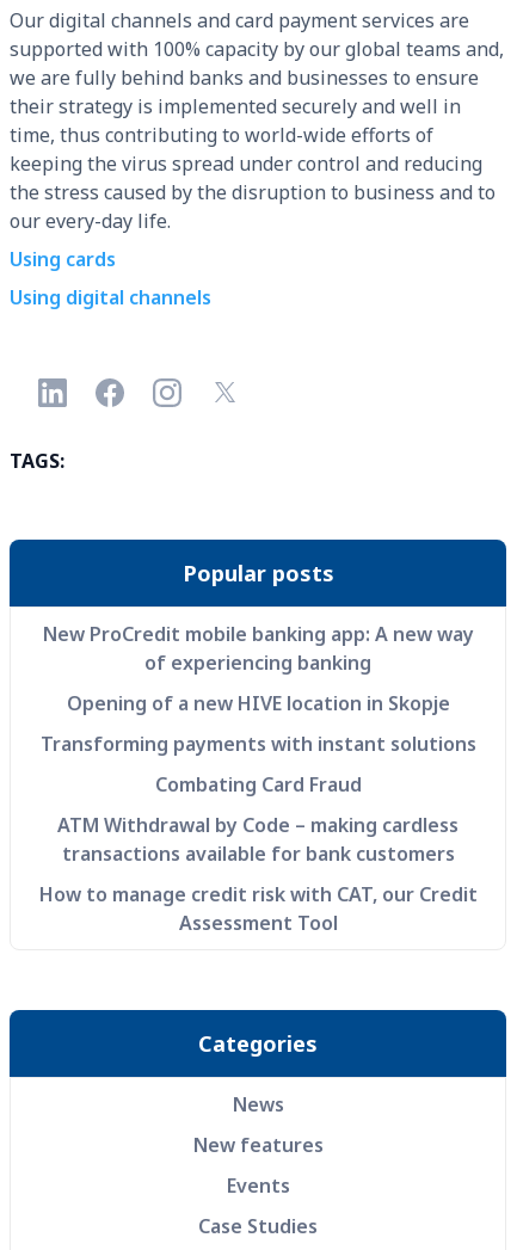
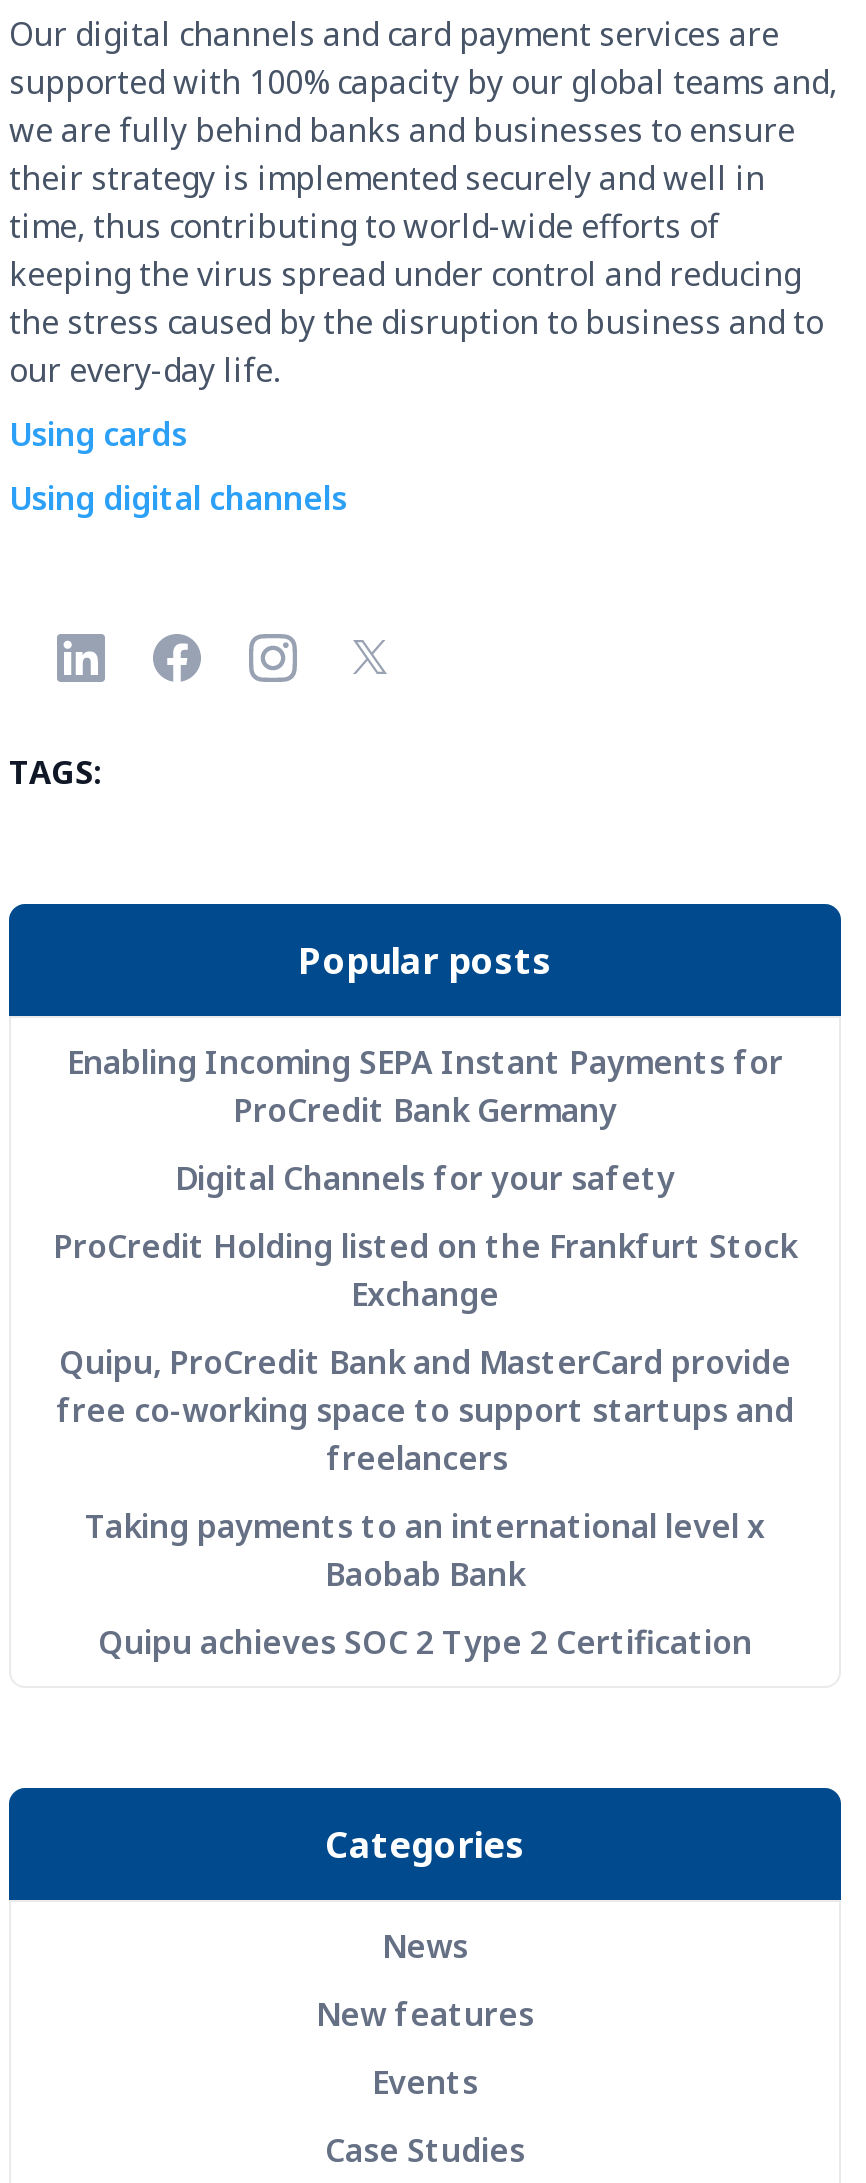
[42,621,473,676] New ProCredit mobile banking app: A new way | of experiencing banking -> [67,1040,783,1132] Enabling Incoming SEPA Instant Payments for | ProCredit Bank Germany
[66,690,450,716] Opening of a new HIVE location in Skopje -> [175,1156,675,1200] Digital Channels for your safety
[40,731,476,757] Transforming payments with instant solutions -> [53,1224,797,1316] ProCredit Holding listed on the Frankfurt Stock | Exchange
[155,771,361,798] Combating Card Fraud -> [56,1340,794,1480] Quipu, ProCredit Bank and MasterCard provide | free co-working space to support startups and | freelancers
[57,812,458,867] ATM Withdrawal by Code – making cardless | transactions available for bank customers -> [85,1504,765,1596] Taking payments to an international level x | Baobab Bank
[39,881,477,936] How to manage credit risk with CAT, our Credit | Assessment Tool -> [98,1620,752,1664] Quipu achieves SOC 2 Type 2 Certification

